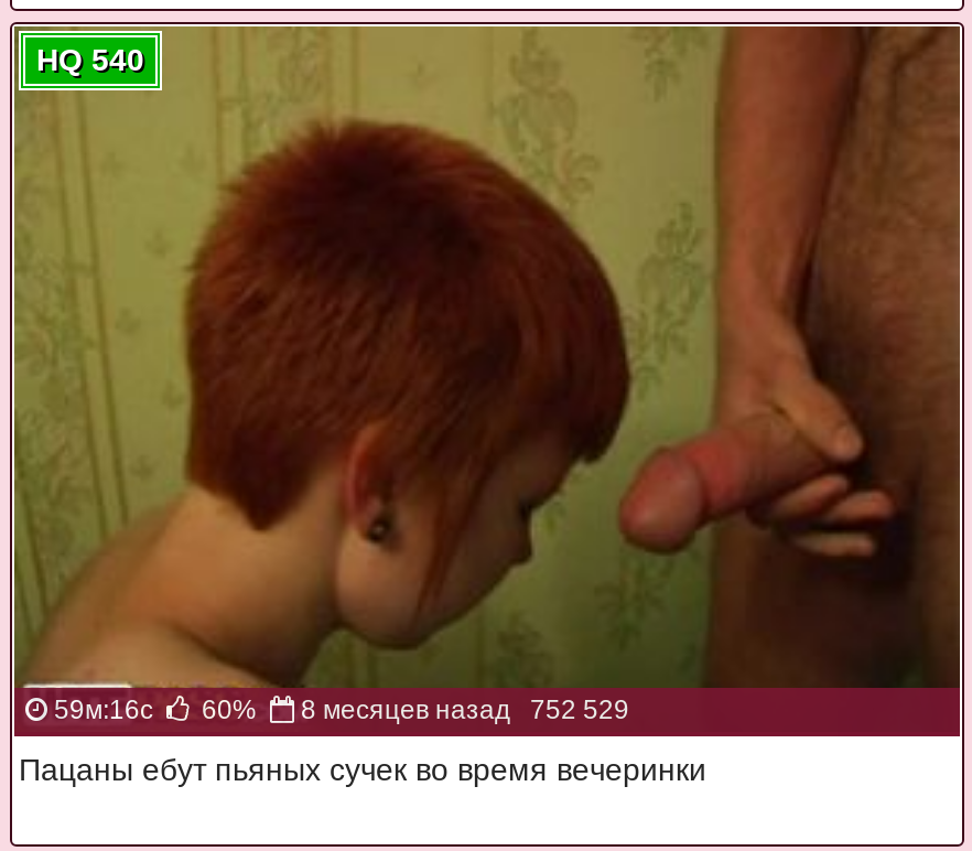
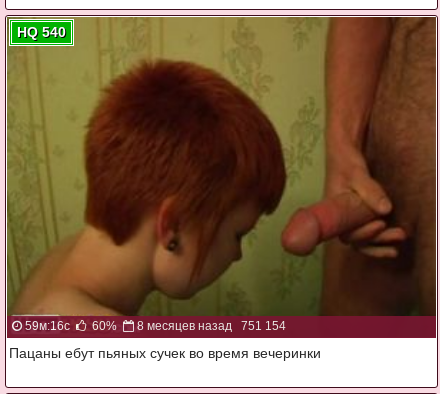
[301,693,629,724] 8 месяцев назад 752 529 -> [137,319,286,333] 8 месяцев назад 751 154

